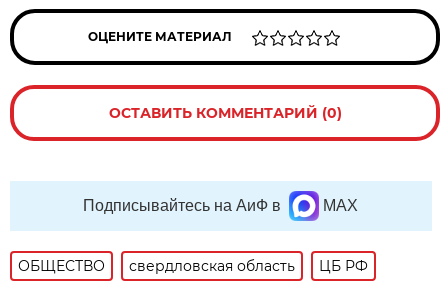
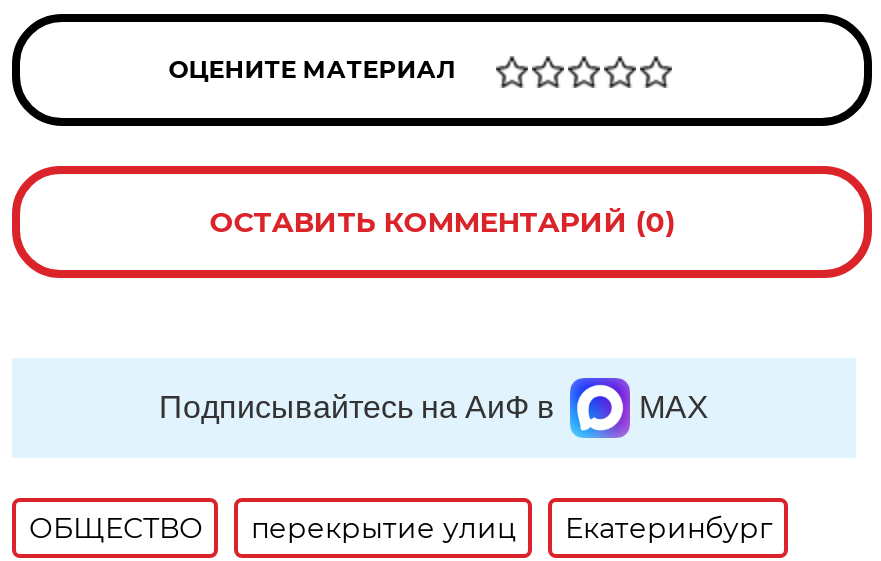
[129,257,368,275] свердловская область | ЦБ РФ -> [251,510,773,546] перекрытие улиц | Екатеринбург

